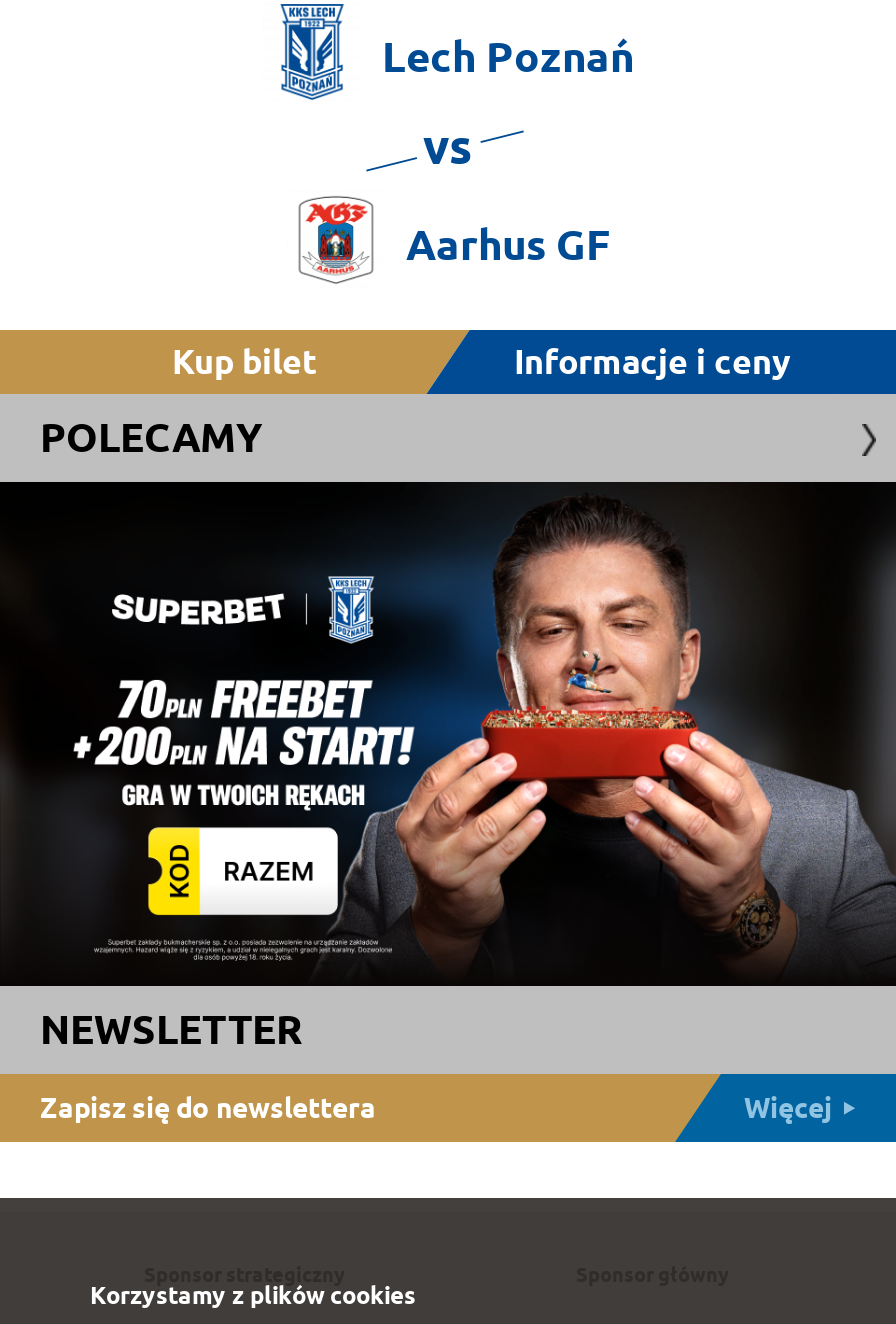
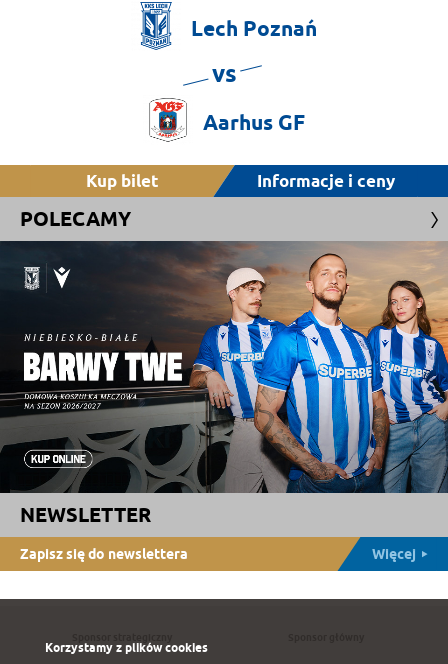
[6,480,890,988] [image] -> [3,241,445,494] [image]

